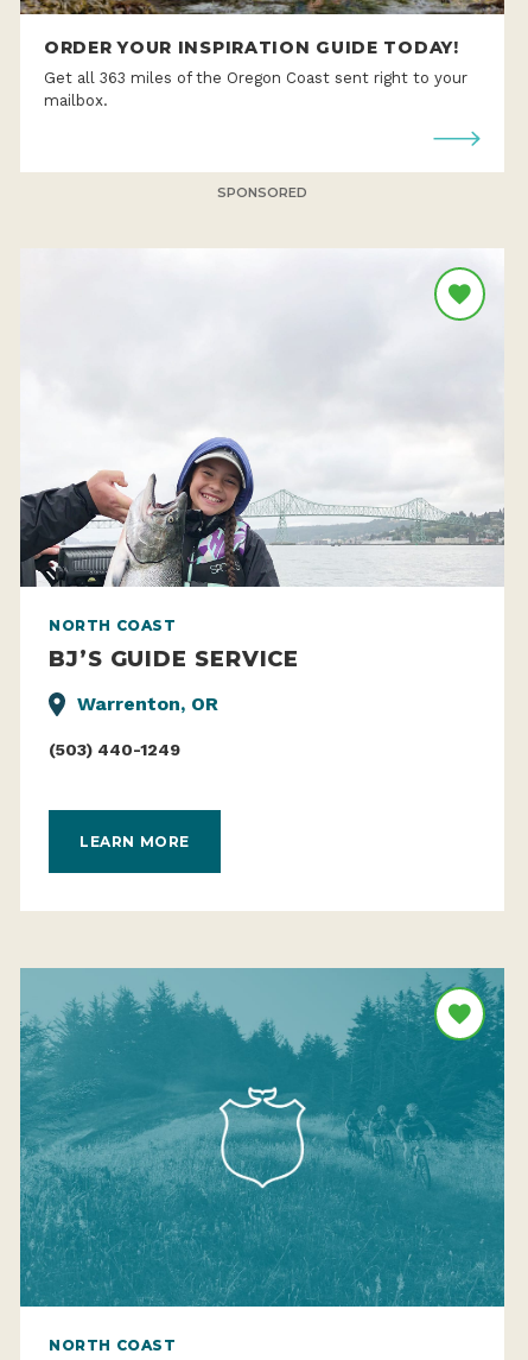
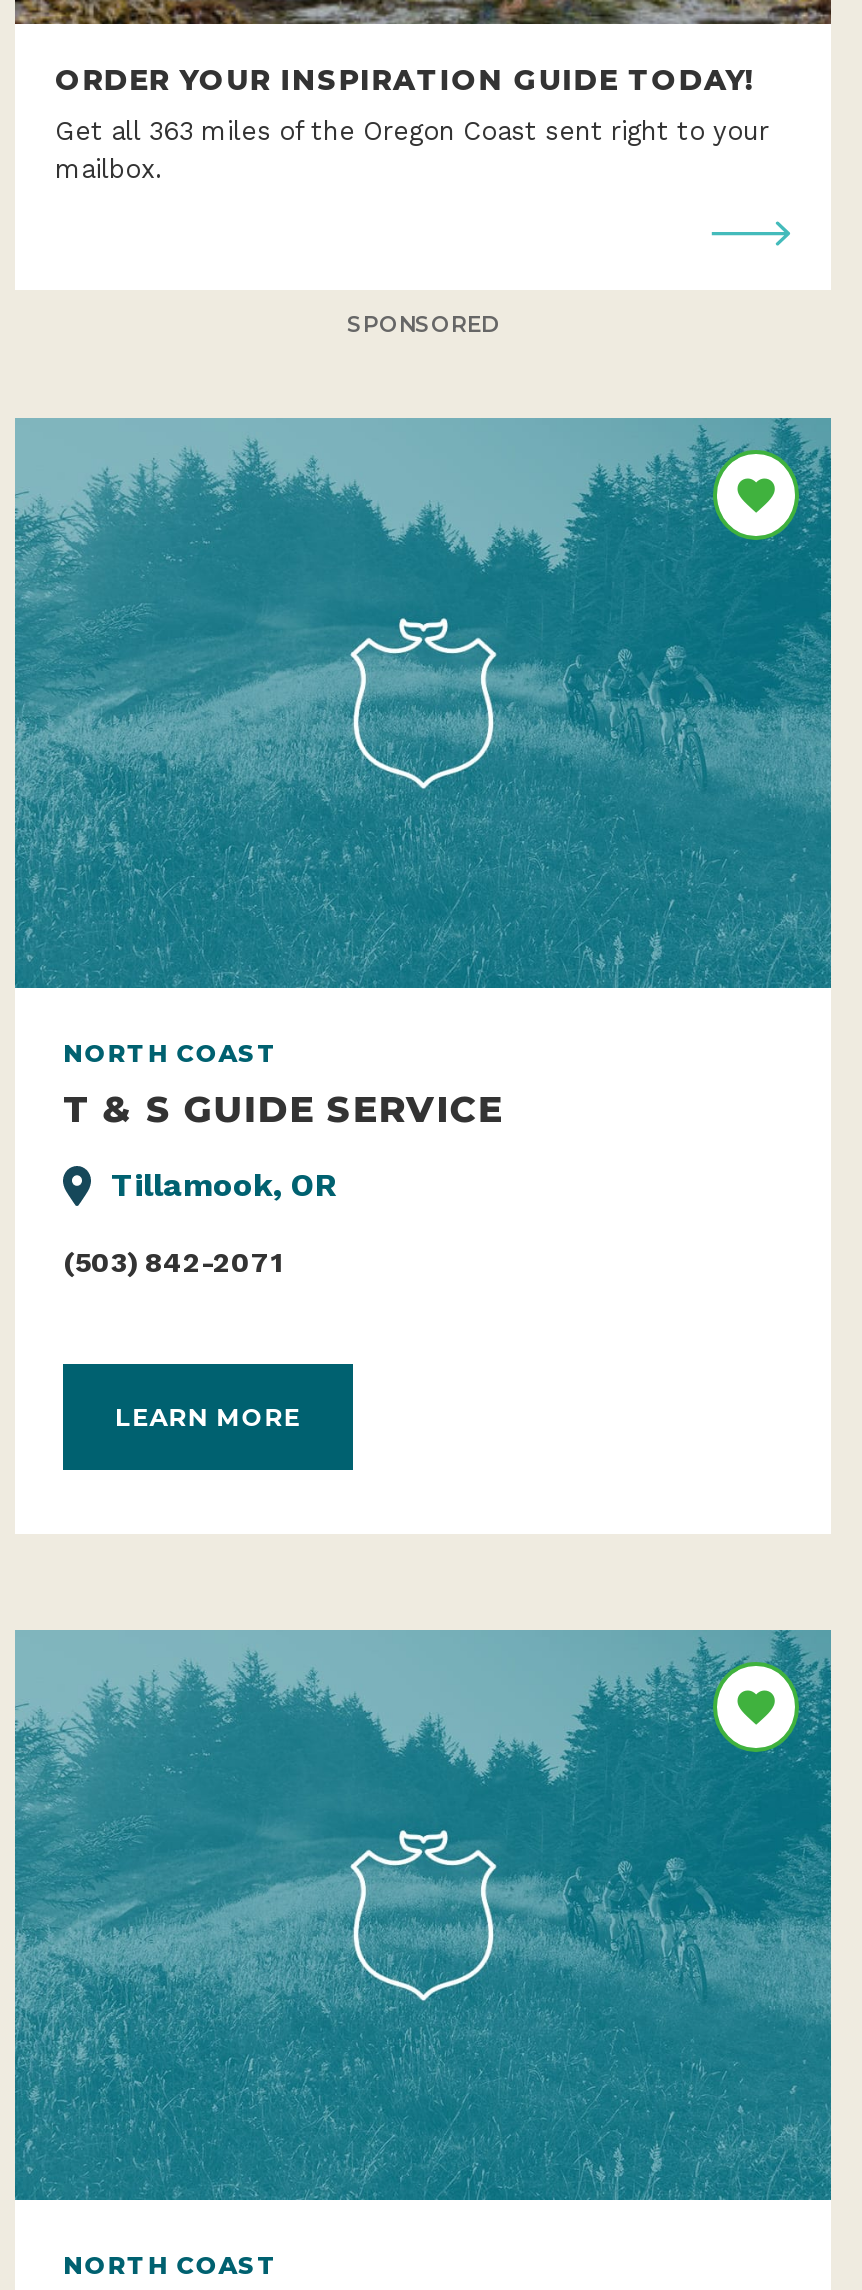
[19,248,504,588] [image] -> [13,416,833,990] [image]
[49,645,299,673] BJ’S GUIDE SERVICE -> [63,1087,503,1133] T & S GUIDE SERVICE
[77,693,218,715] Warrenton, OR -> [111,1167,337,1205] Tillamook, OR
[49,740,180,759] (503) 440-1249 -> [63,1247,283,1279] (503) 842-2071

